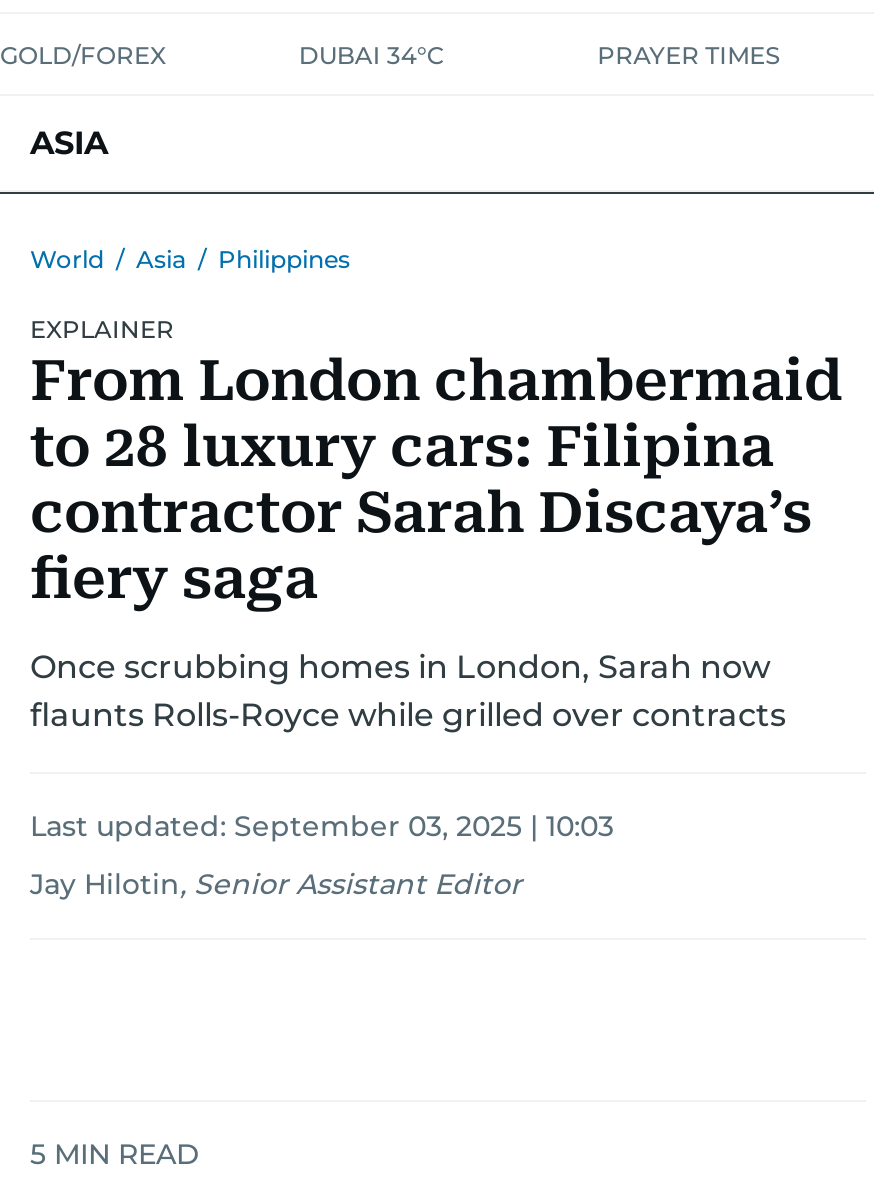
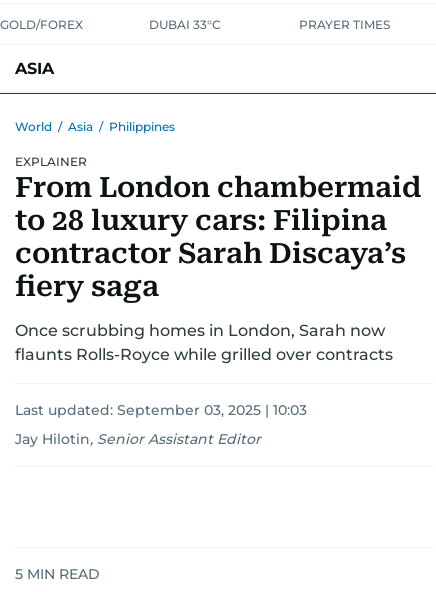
[299,40,445,70] DUBAI 34°C -> [149,17,221,32] DUBAI 33°C

